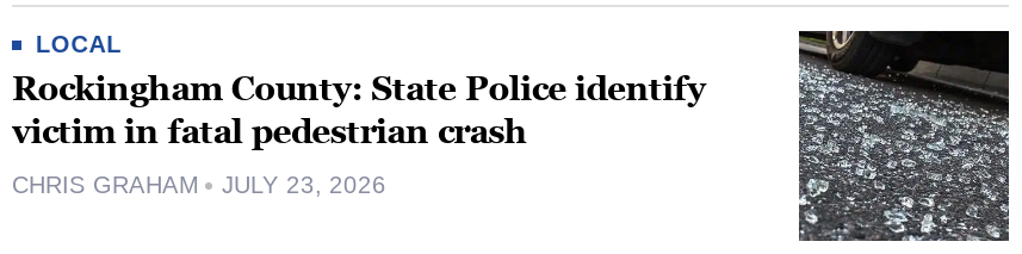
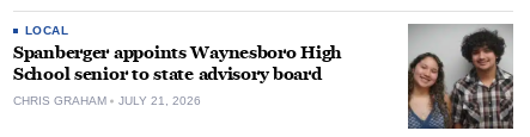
[799,31,1011,241] [image] -> [408,25,513,129] [image]
[12,66,706,154] Rockingham County: State Police identify | victim in fatal pedestrian crash -> [13,41,342,85] Spanberger appoints Waynesboro High | School senior to state advisory board
[12,171,386,197] CHRIS GRAHAM JULY 23, 2026 -> [13,94,201,107] CHRIS GRAHAM JULY 21, 2026

